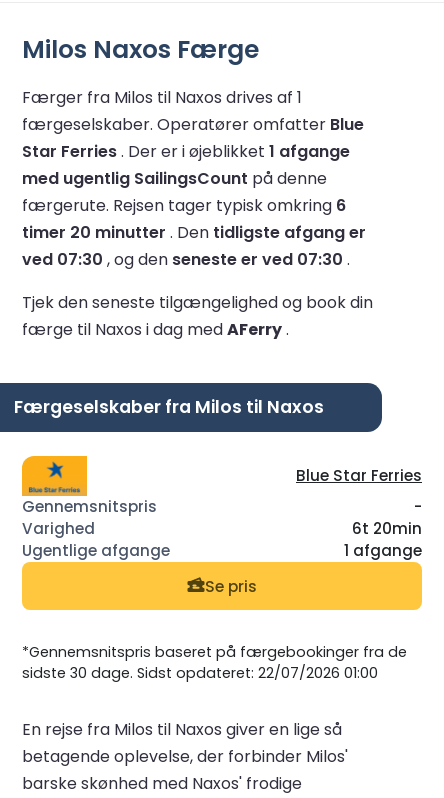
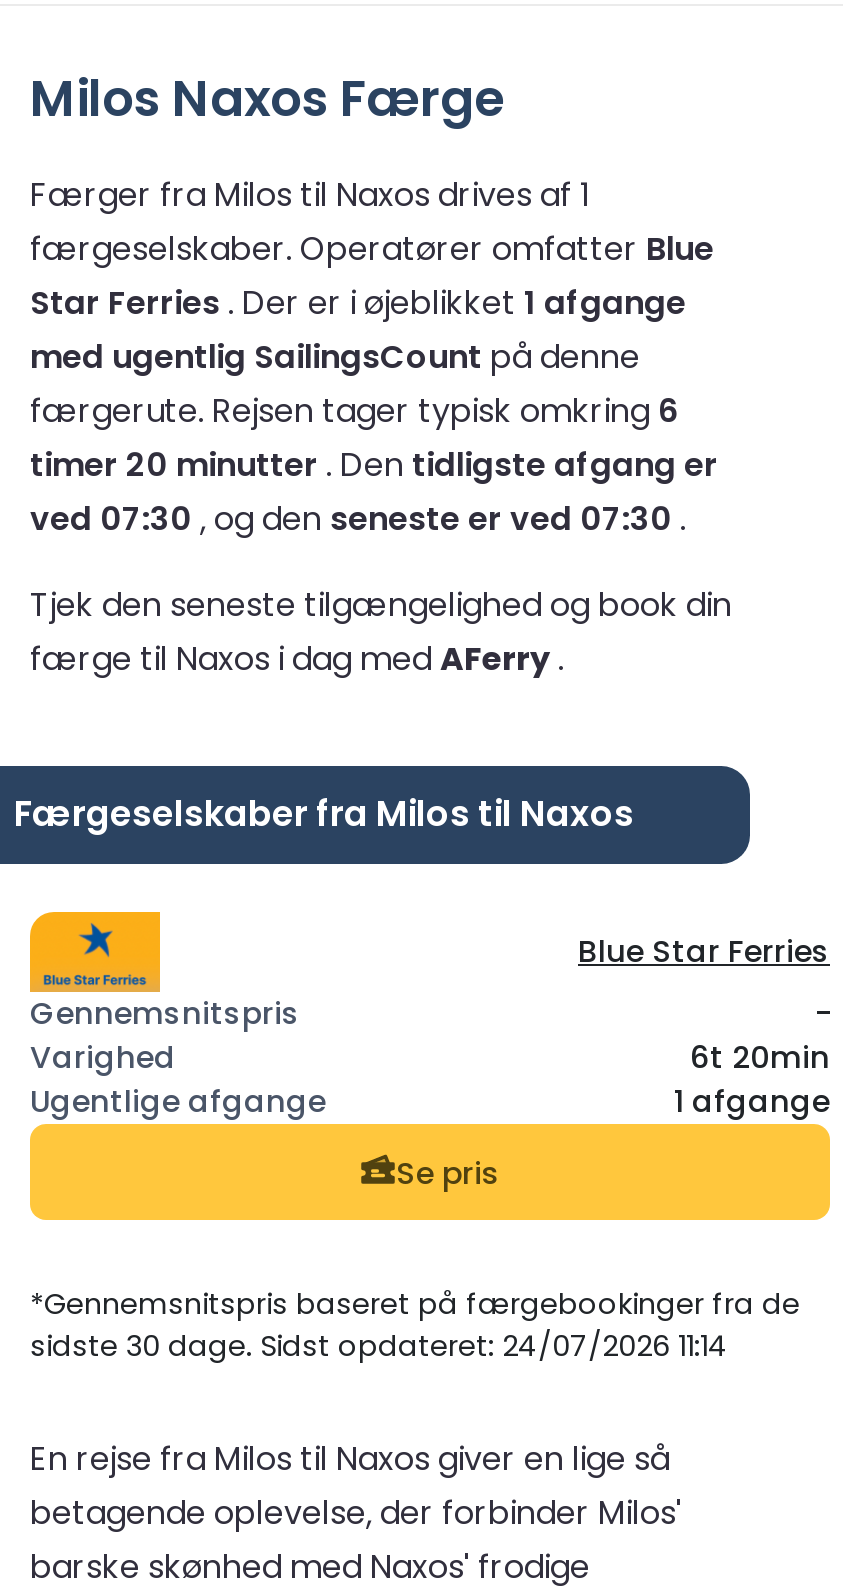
[22,663,378,683] sidste 30 dage. Sidst opdateret: 22/07/2026 01:00 -> [30,1327,728,1367] sidste 30 dage. Sidst opdateret: 24/07/2026 11:14

